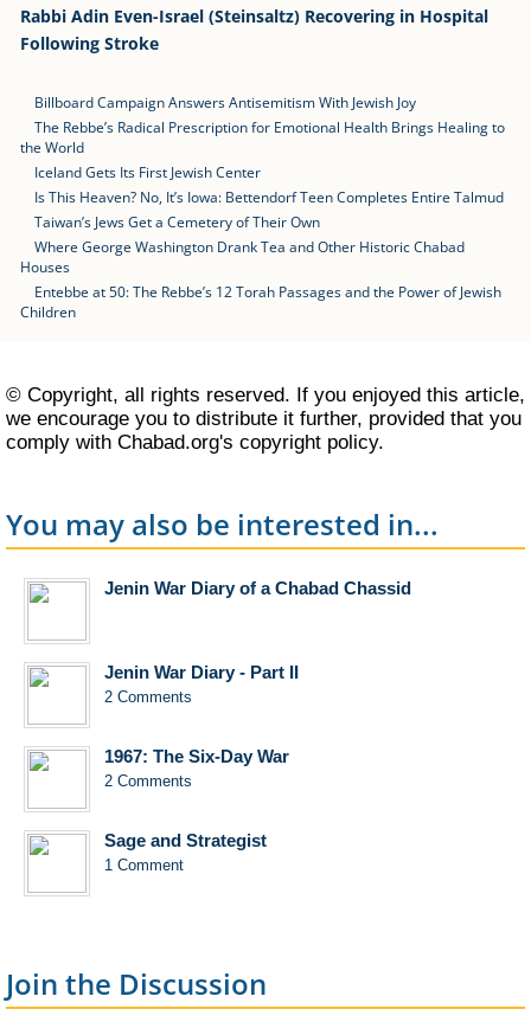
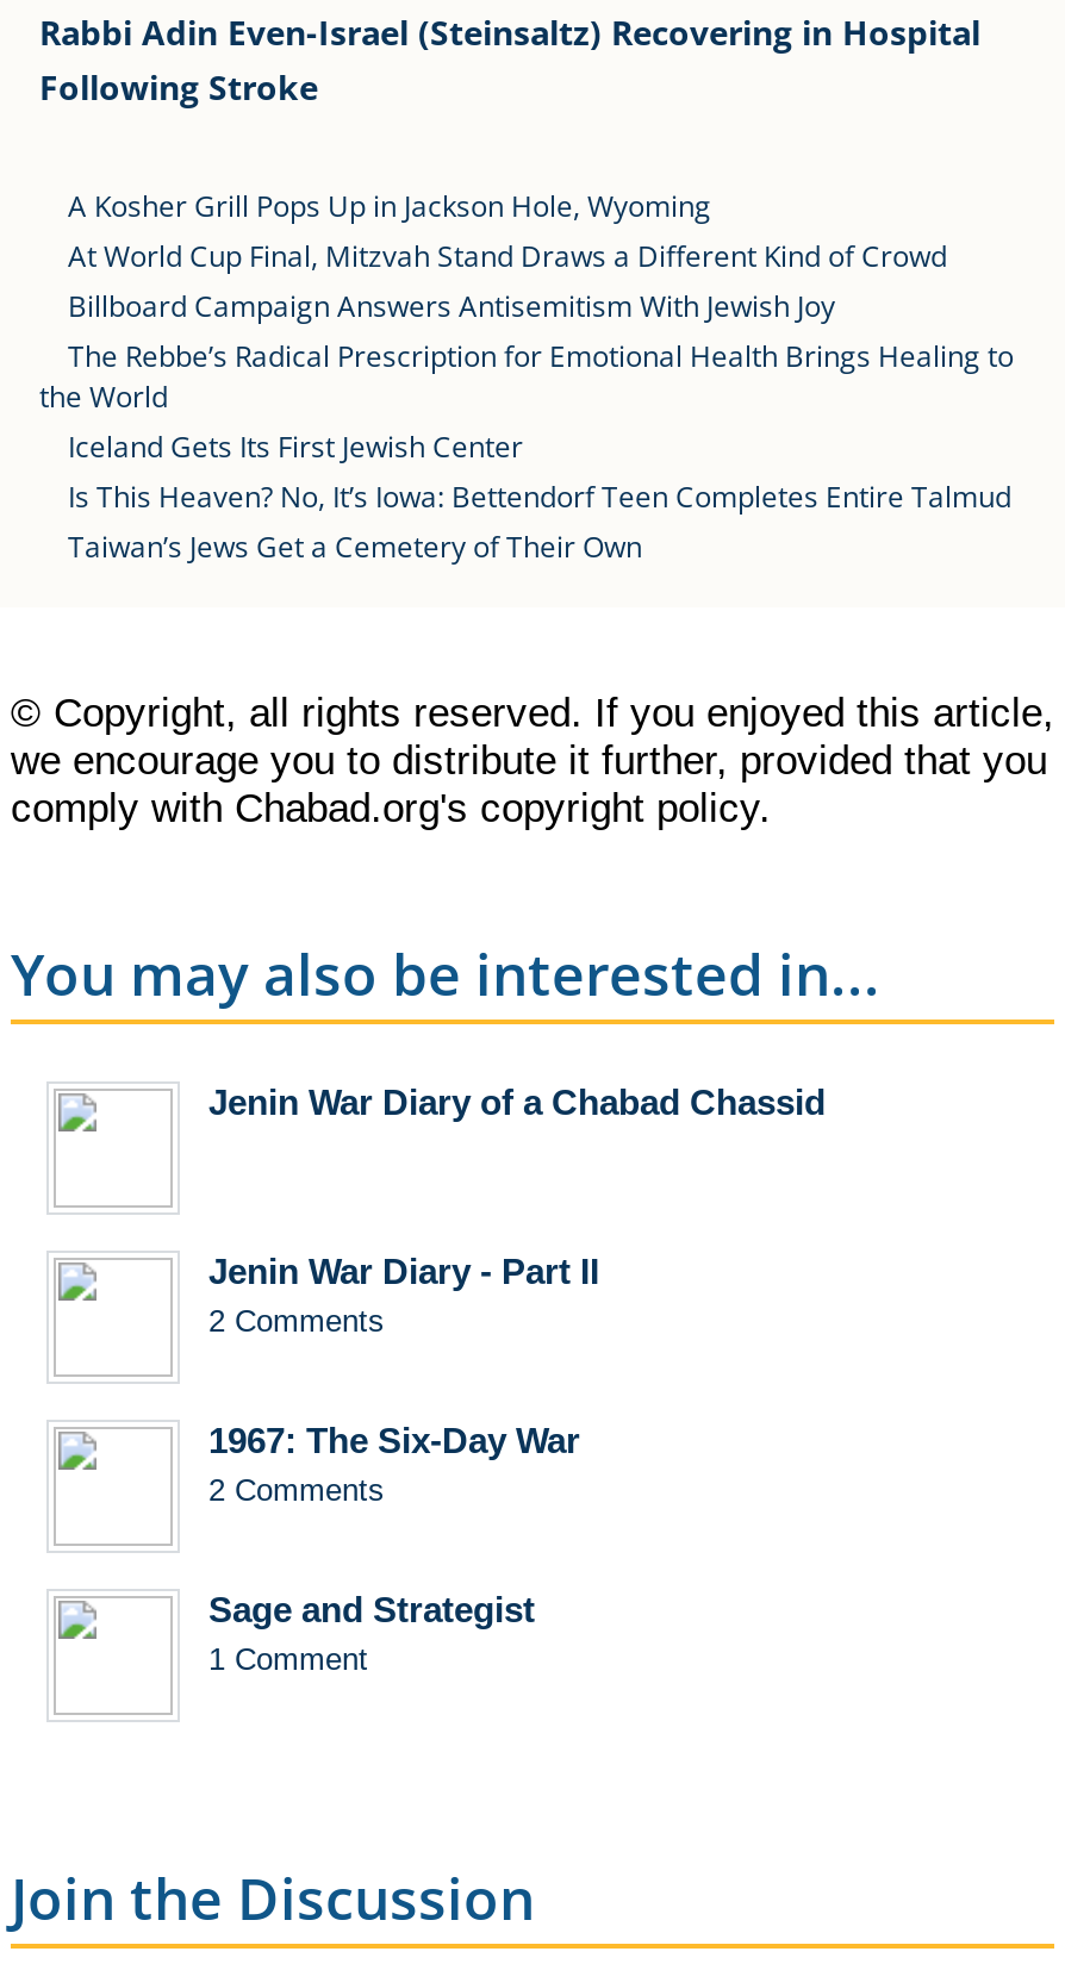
none -> [68,186,947,276] A Kosher Grill Pops Up in Jackson Hole, Wyoming | At World Cup Final, Mitzvah Stand Draws a Different Kind of Crowd
moved [20,92,505,232] -> [39,286,1014,567]: Billboard Campaign Answers Antisemitism With Jewish Joy | The Rebbe’s Radical Prescription for Emotional Health Brings Healing to | the World | Iceland Gets Its First Jewish Center | Is This Heaven? No, It’s Iowa: Bettendorf Teen Completes Entire Talmud | Taiwan’s Jews Get a Cemetery of Their Own
[20,237,501,322] Where George Washington Drank Tea and Other Historic Chabad | Houses | Entebbe at 50: The Rebbe’s 12 Torah Passages and the Power of Jewish | Children -> none

